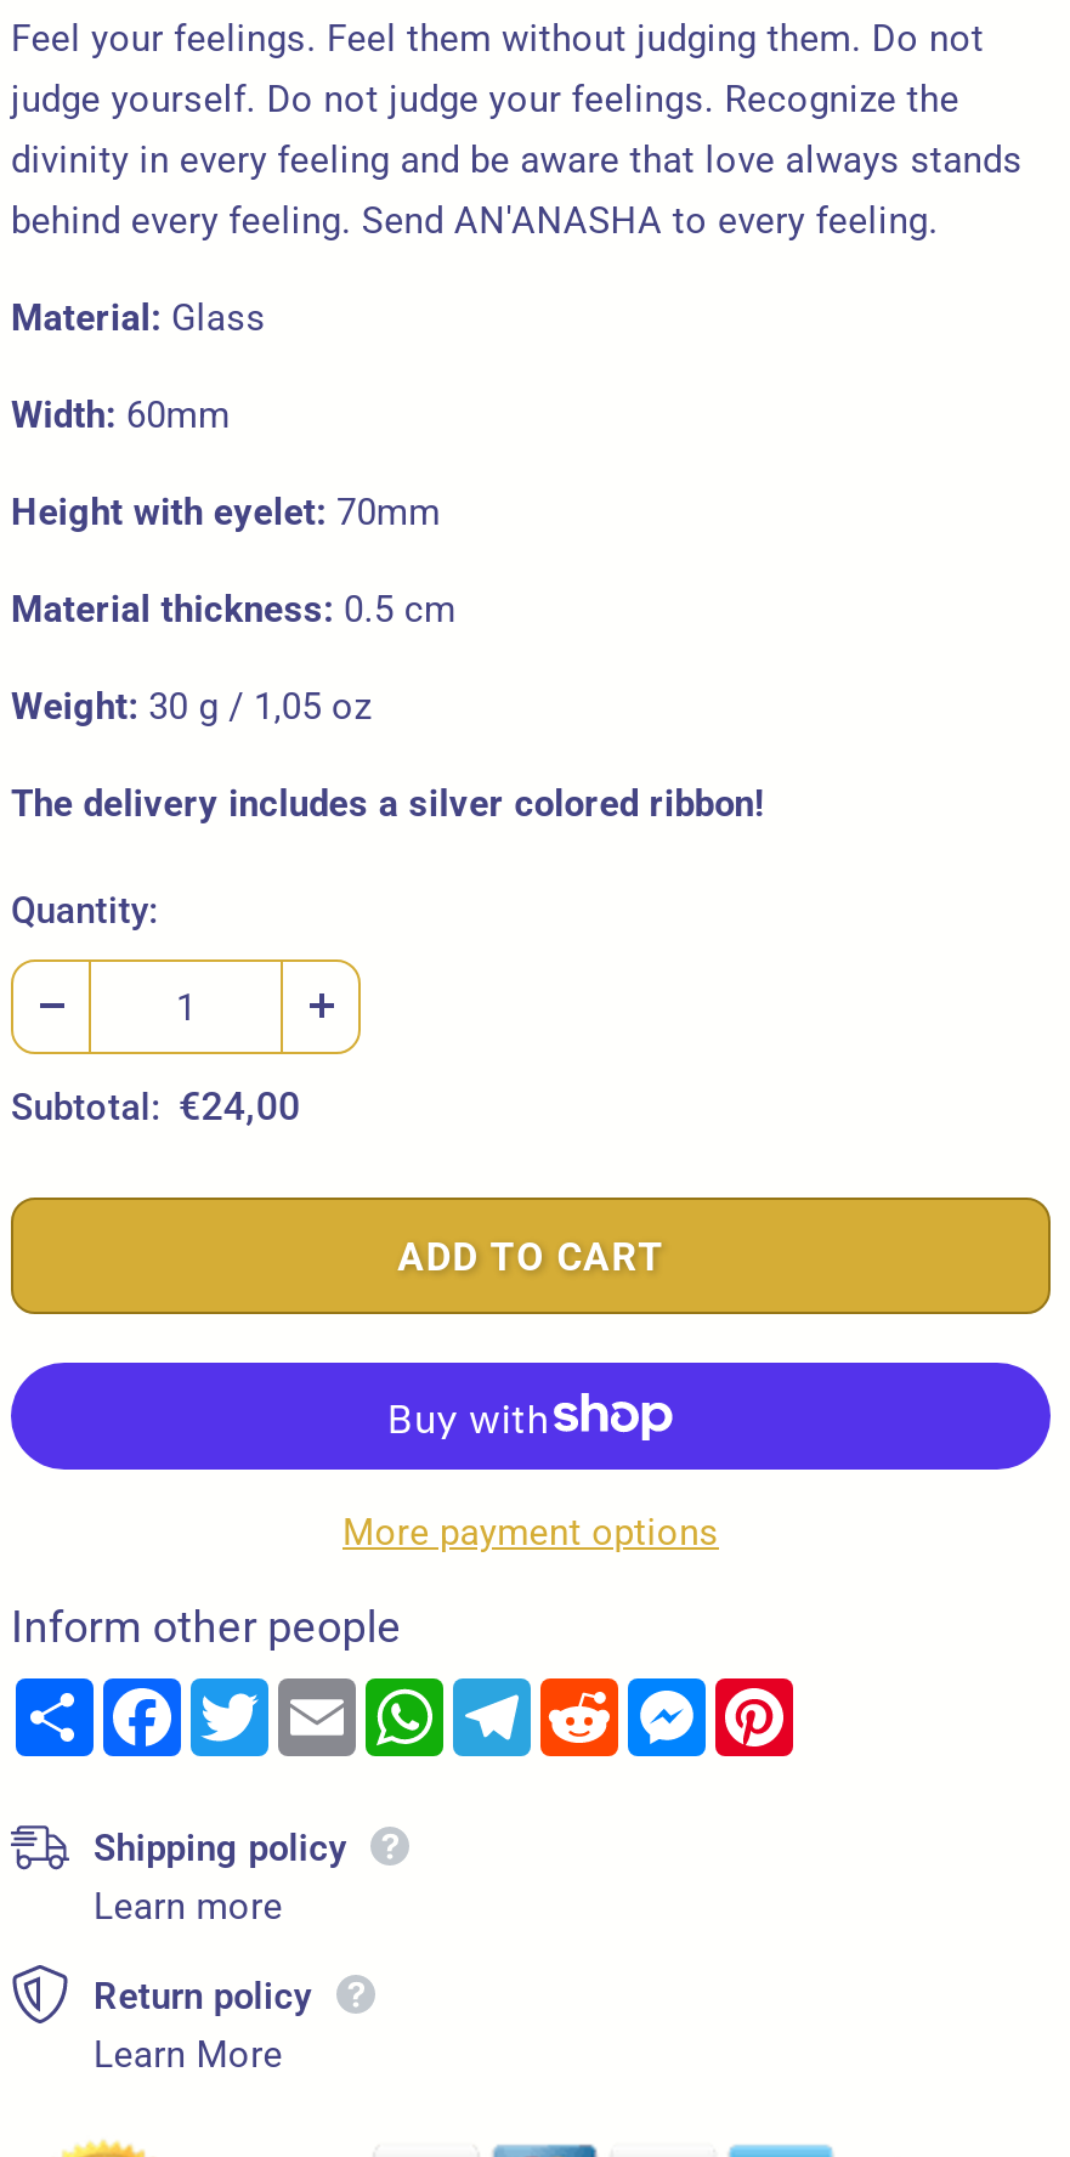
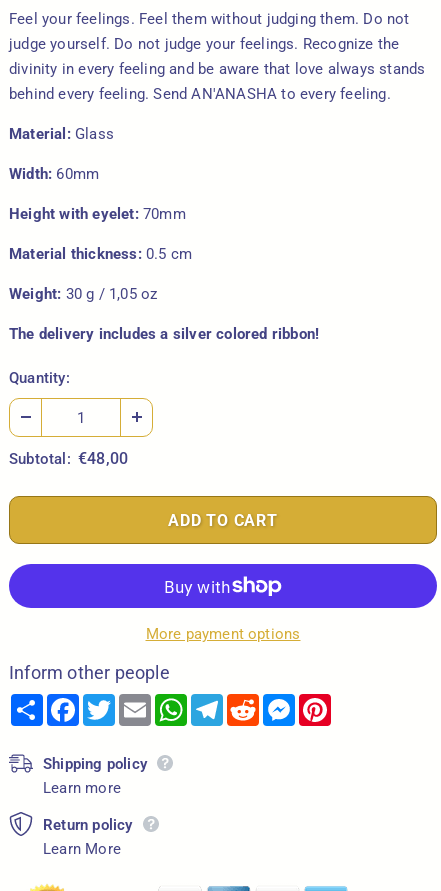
[11,1082,300,1128] Subtotal: €24,00 -> [9,448,128,467] Subtotal: €48,00

